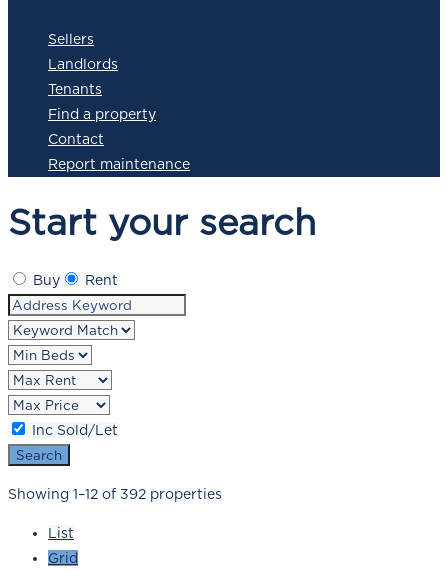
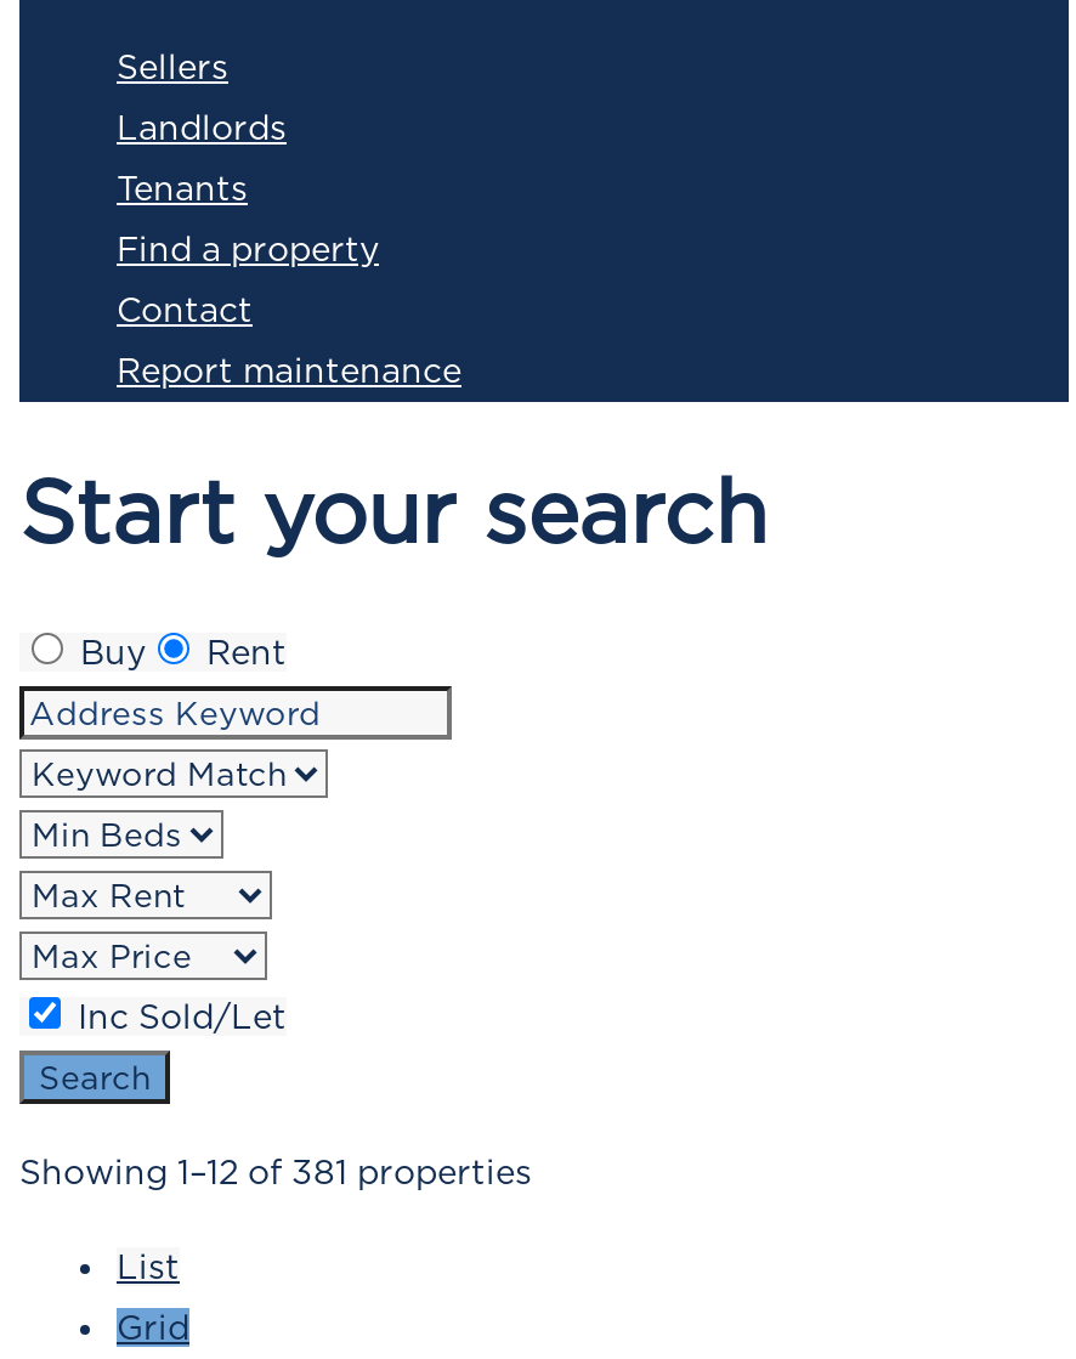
[8,486,222,502] Showing 1–12 of 392 properties -> [19,1153,532,1192] Showing 1–12 of 381 properties

